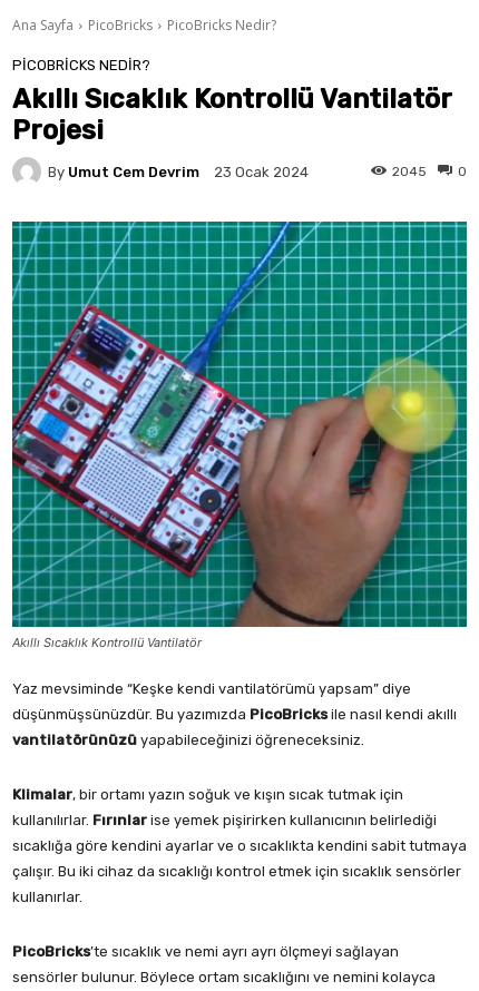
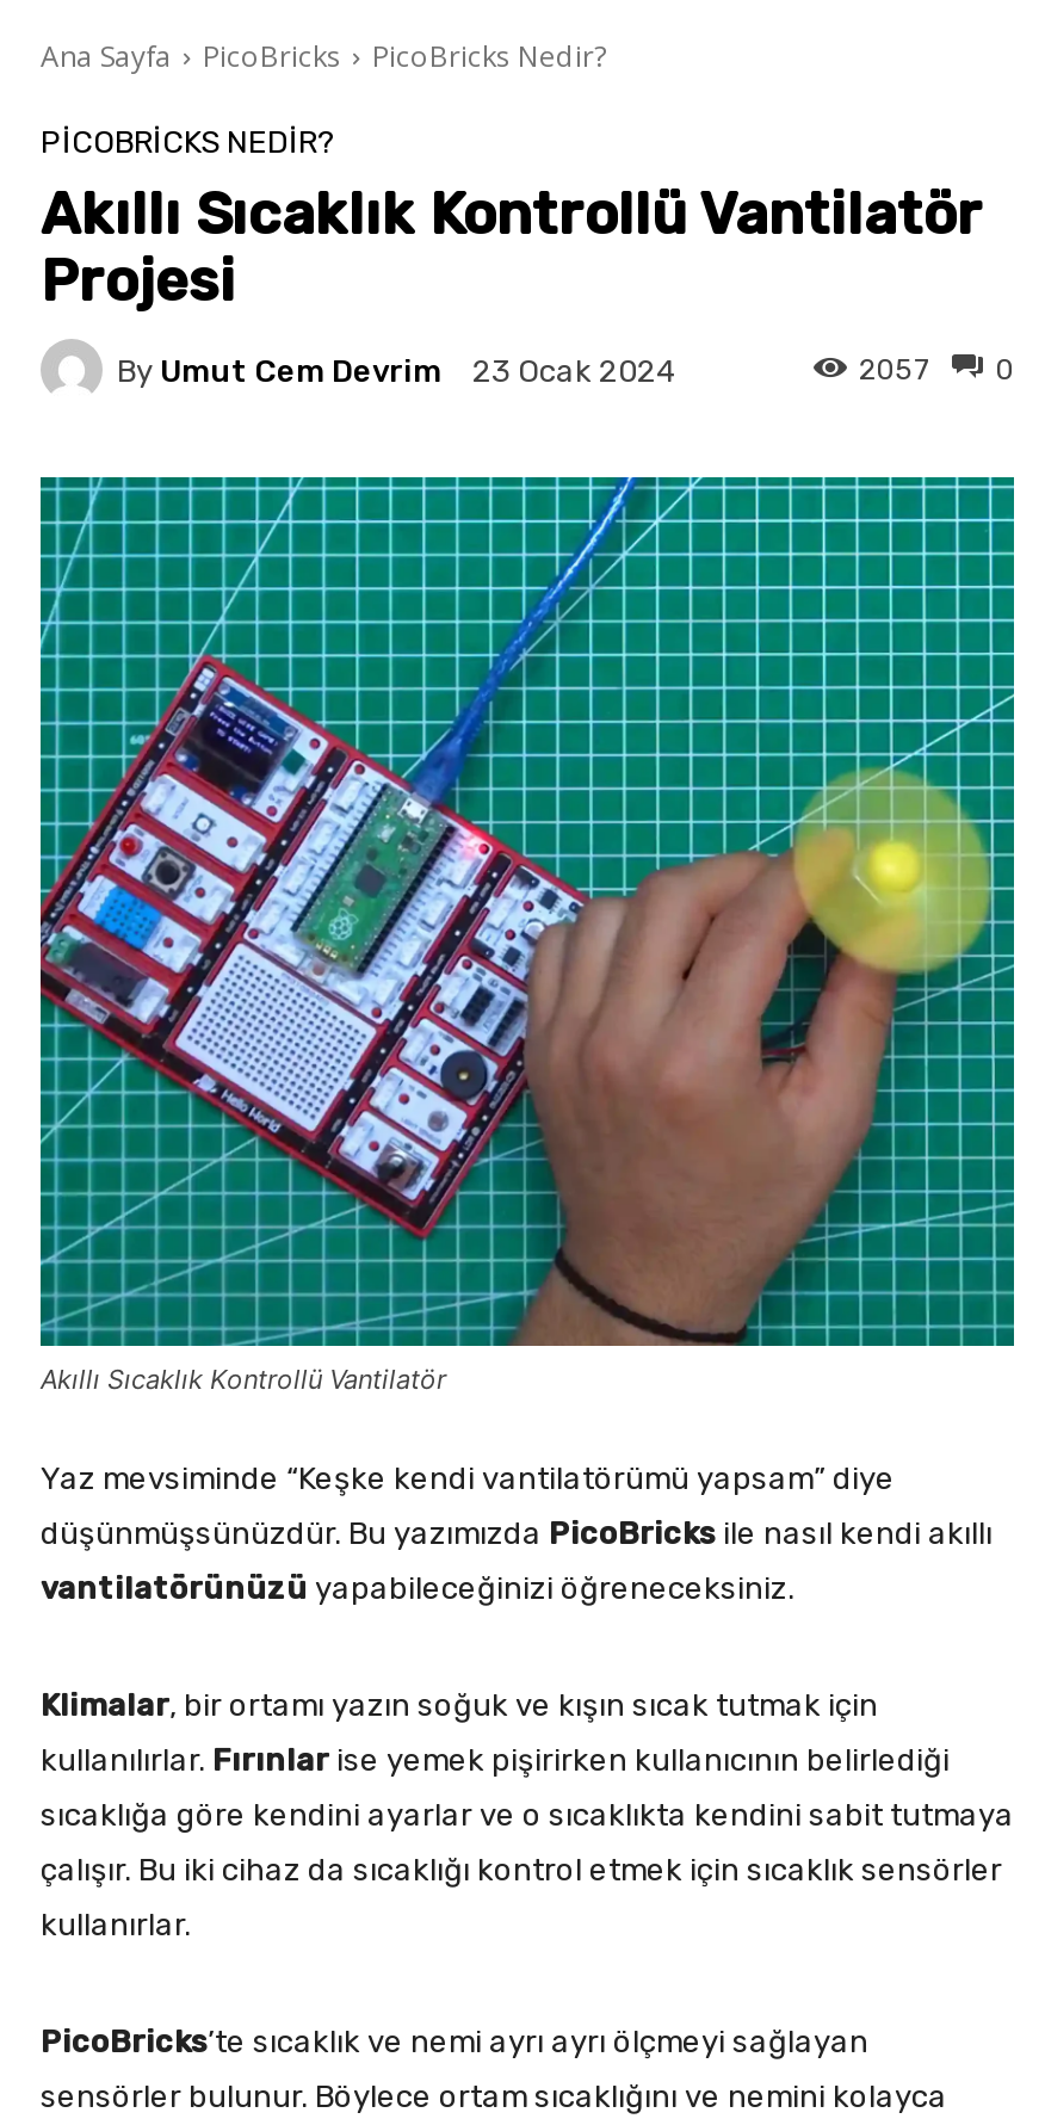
[392,164,467,179] 2045 0 -> [859,353,1014,386] 2057 0

